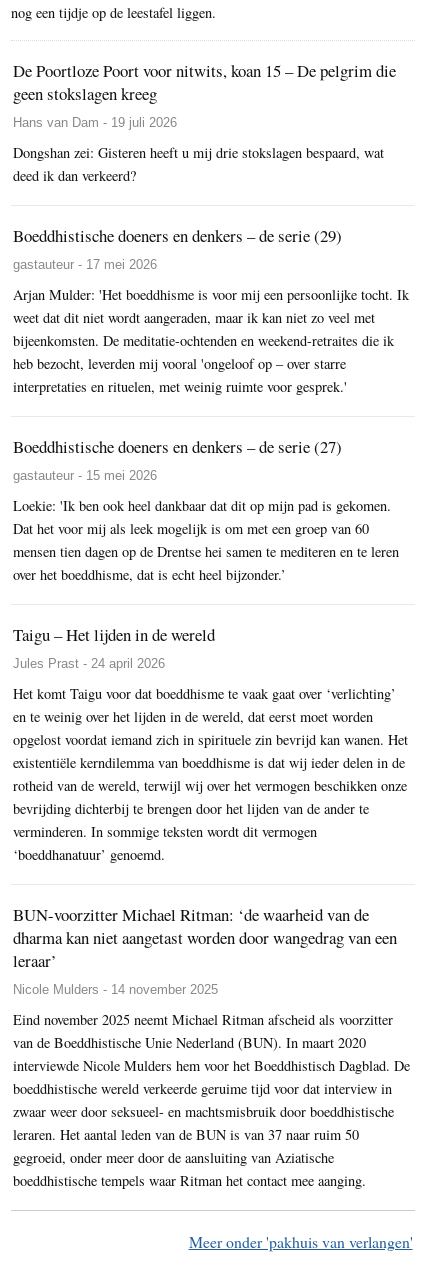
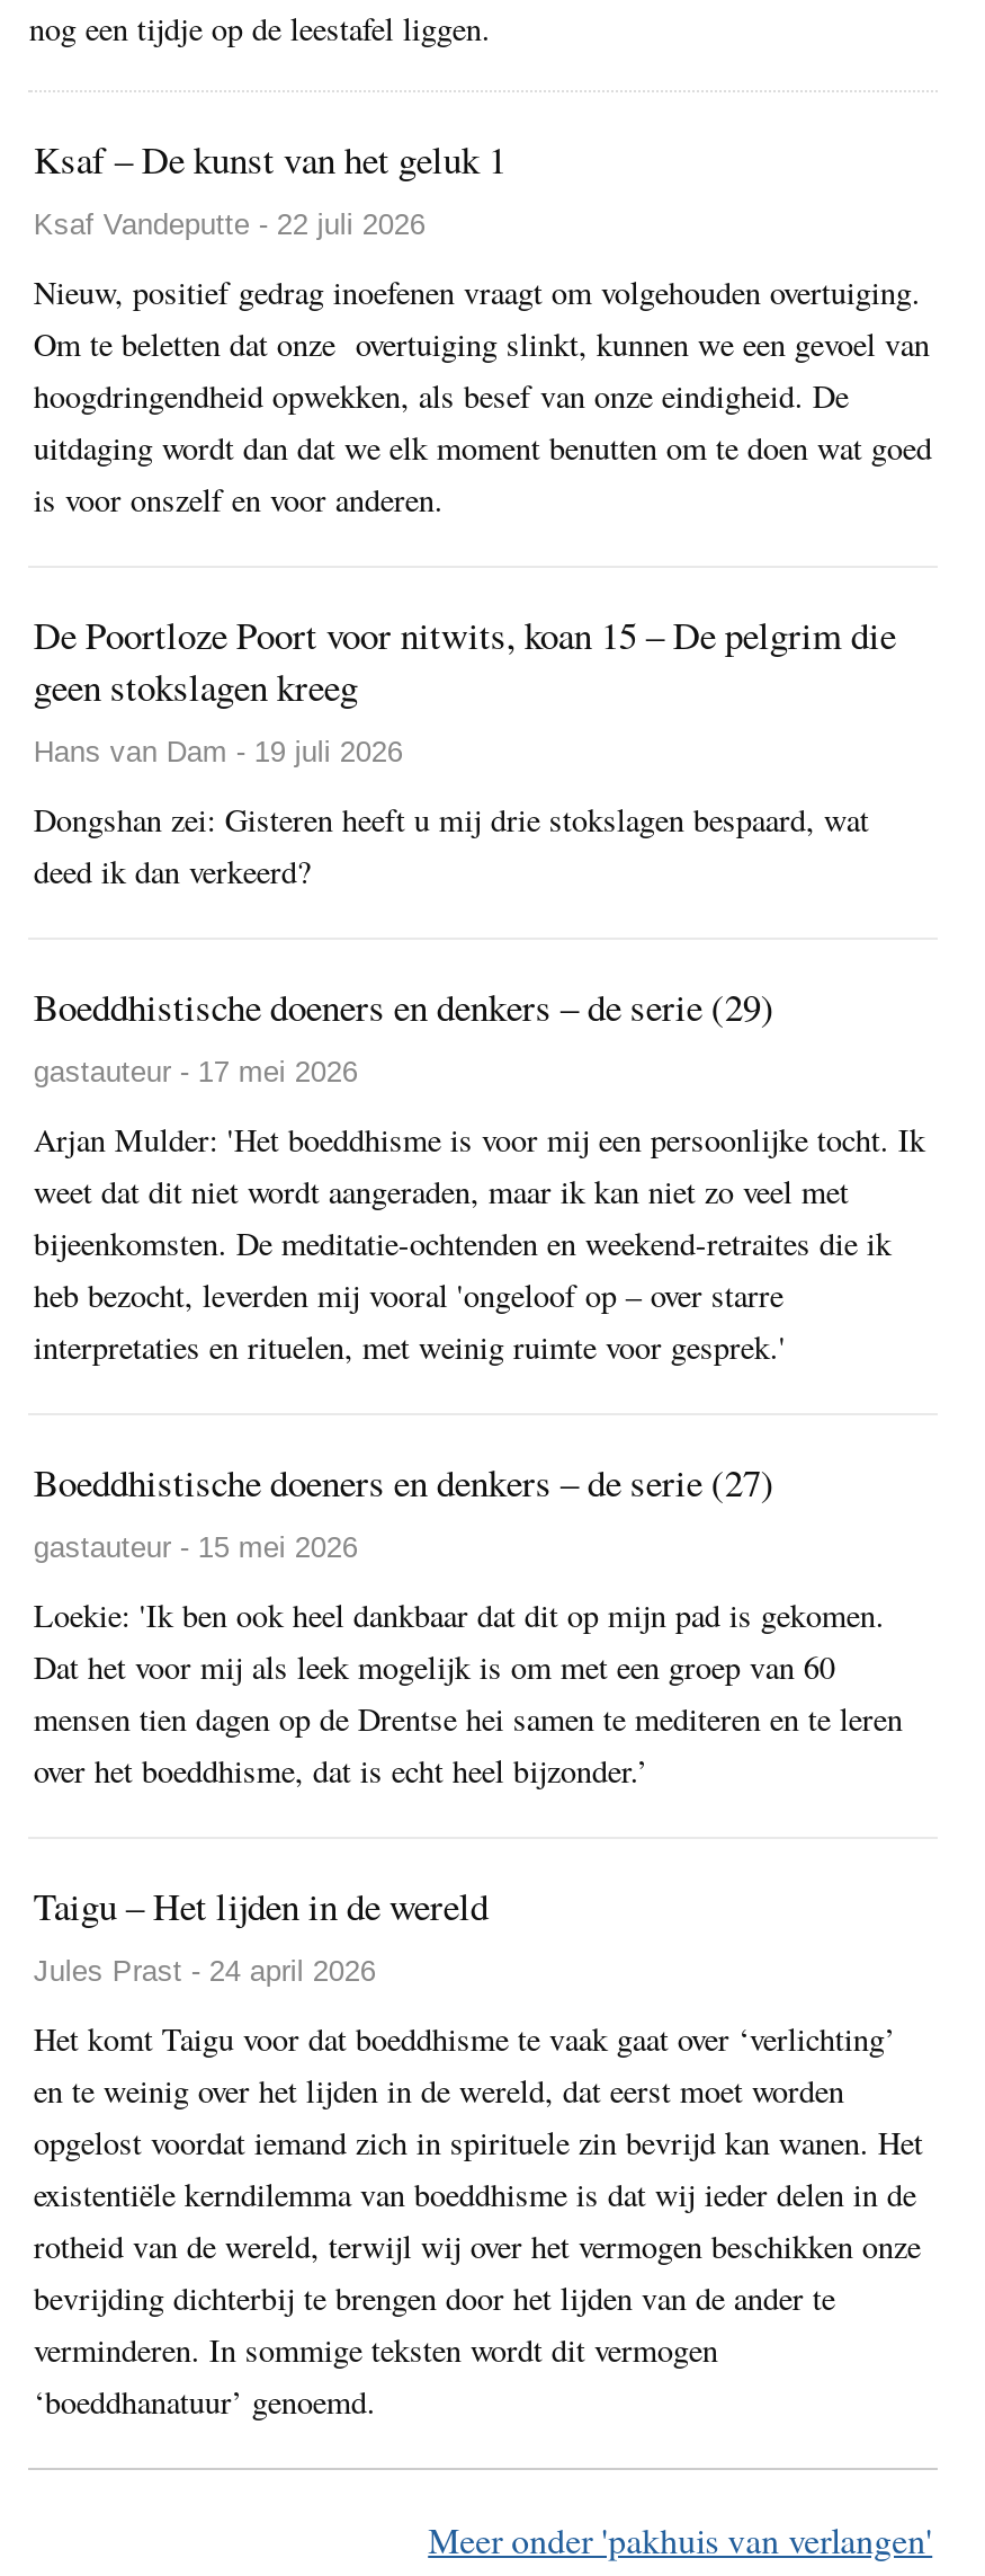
none -> [34,133,932,520] Ksaf – De kunst van het geluk 1 | Ksaf Vandeputte - 22 juli 2026 | Nieuw, positief gedrag inoefenen vraagt om volgehouden overtuiging. | Om te beletten dat onze overtuiging slinkt, kunnen we een gevoel van | hoogdringendheid opwekken, als besef van onze eindigheid. De | uitdaging wordt dan dat we elk moment benutten om te doen wat goed | is voor onszelf en voor anderen.
moved [13,59,409,864] -> [34,608,925,2422]: De Poortloze Poort voor nitwits, koan 15 – De pelgrim die | geen stokslagen kreeg | Hans van Dam - 19 juli 2026 | ... | verminderen. In sommige teksten wordt dit vermogen | ‘boeddhanatuur’ genoemd.
[13,903,410,1190] BUN-voorzitter Michael Ritman: ‘de waarheid van de | dharma kan niet aangetast worden door wangedrag van een | leraar’ | Nicole Mulders - 14 november 2025 | Eind november 2025 neemt Michael Ritman afscheid als voorzitter | van de Boeddhistische Unie Nederland (BUN). In maart 2020 | interviewde Nicole Mulders hem voor het Boeddhistisch Dagblad. De | boeddhistische wereld verkeerde geruime tijd voor dat interview in | zwaar weer door seksueel- en machtsmisbruik door boeddhistische | leraren. Het aantal leden van de BUN is van 37 naar ruim 50 | gegroeid, onder meer door de aansluiting van Aziatische | boeddhistische tempels waar Ritman het contact mee aanging. -> none

